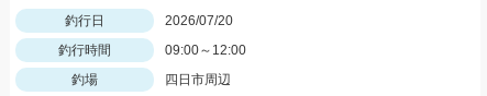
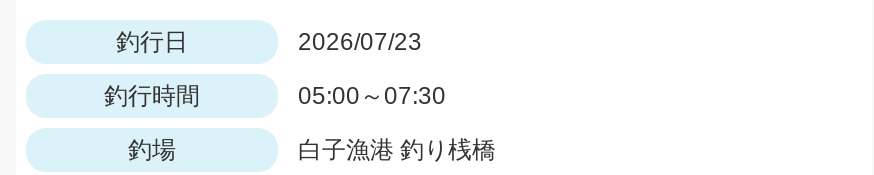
[165,13,233,28] 2026/07/20 -> [298,28,422,56] 2026/07/23
[165,43,246,58] 09:00～12:00 -> [298,82,446,110] 05:00～07:30
[165,72,231,87] 四日市周辺 -> [298,136,496,164] 白子漁港 釣り桟橋

